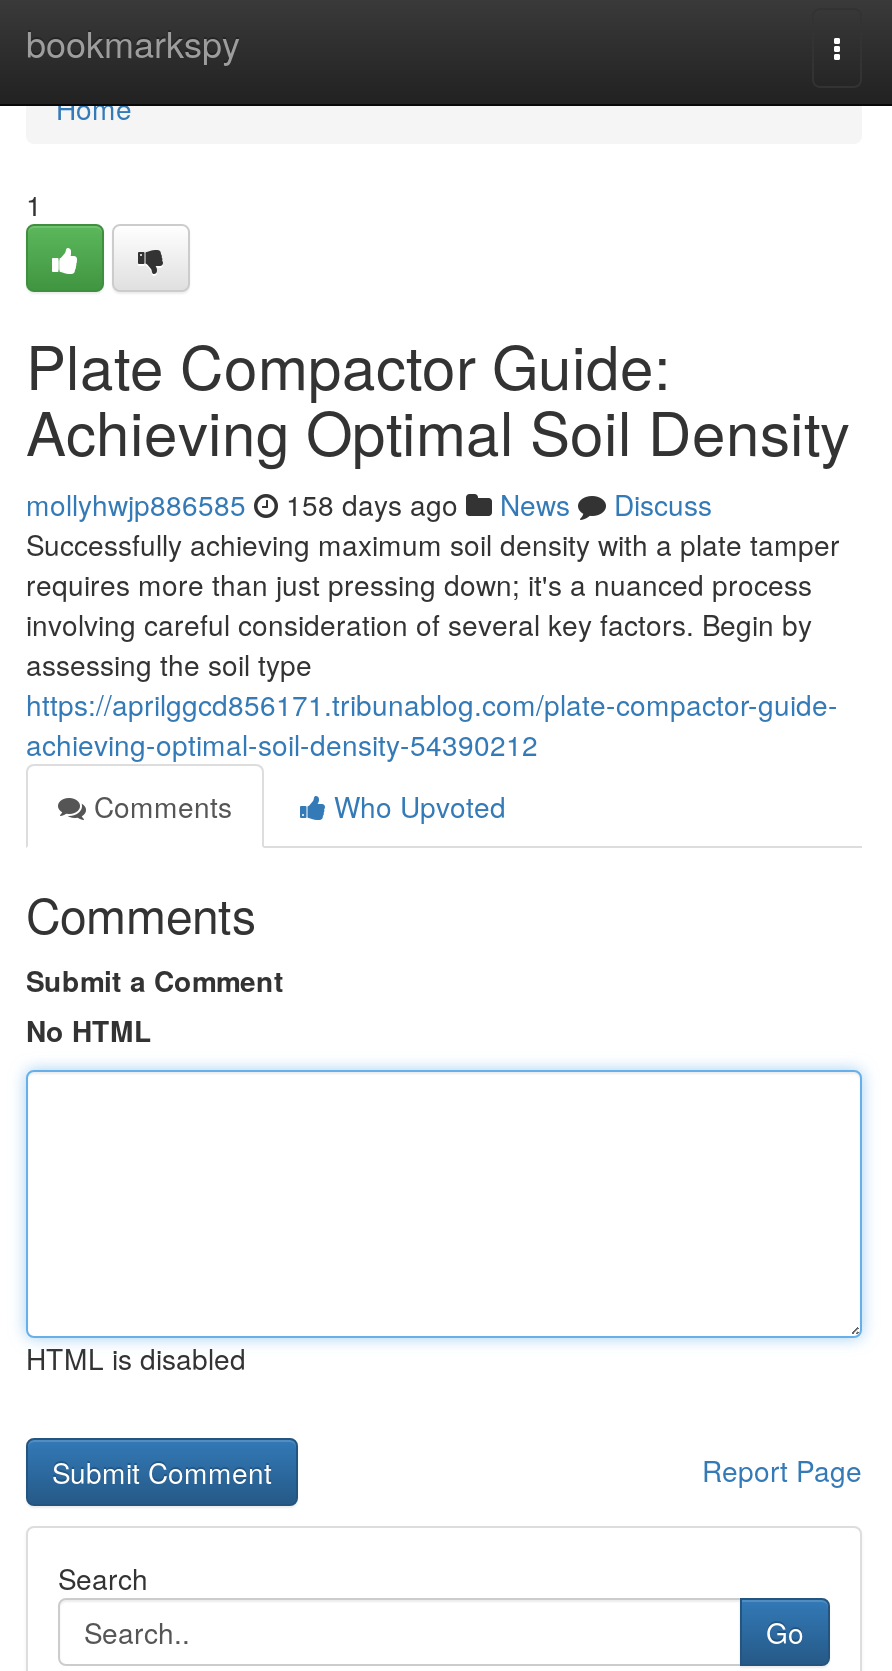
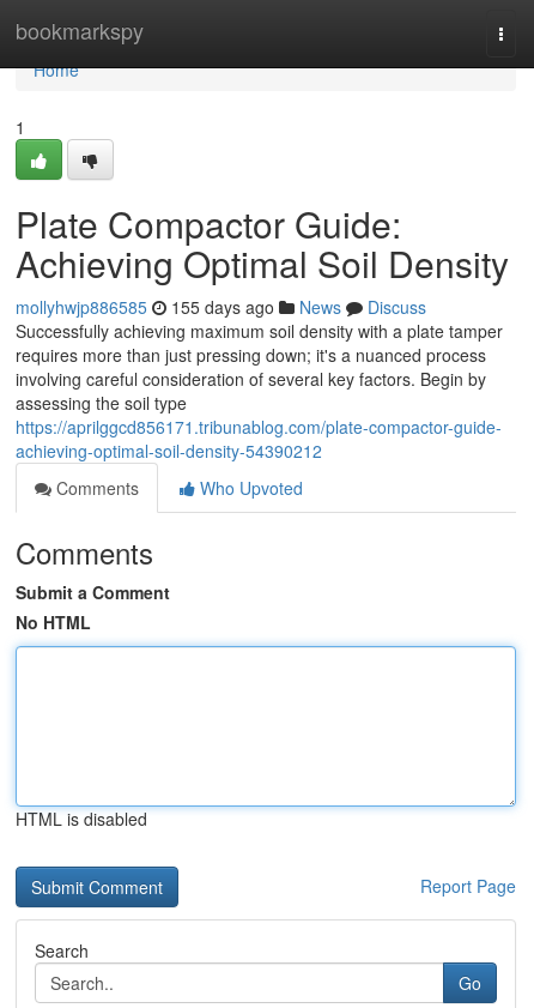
[26,484,712,524] mollyhwjp886585 158 days ago News Discuss -> [16,295,426,319] mollyhwjp886585 155 days ago News Discuss

